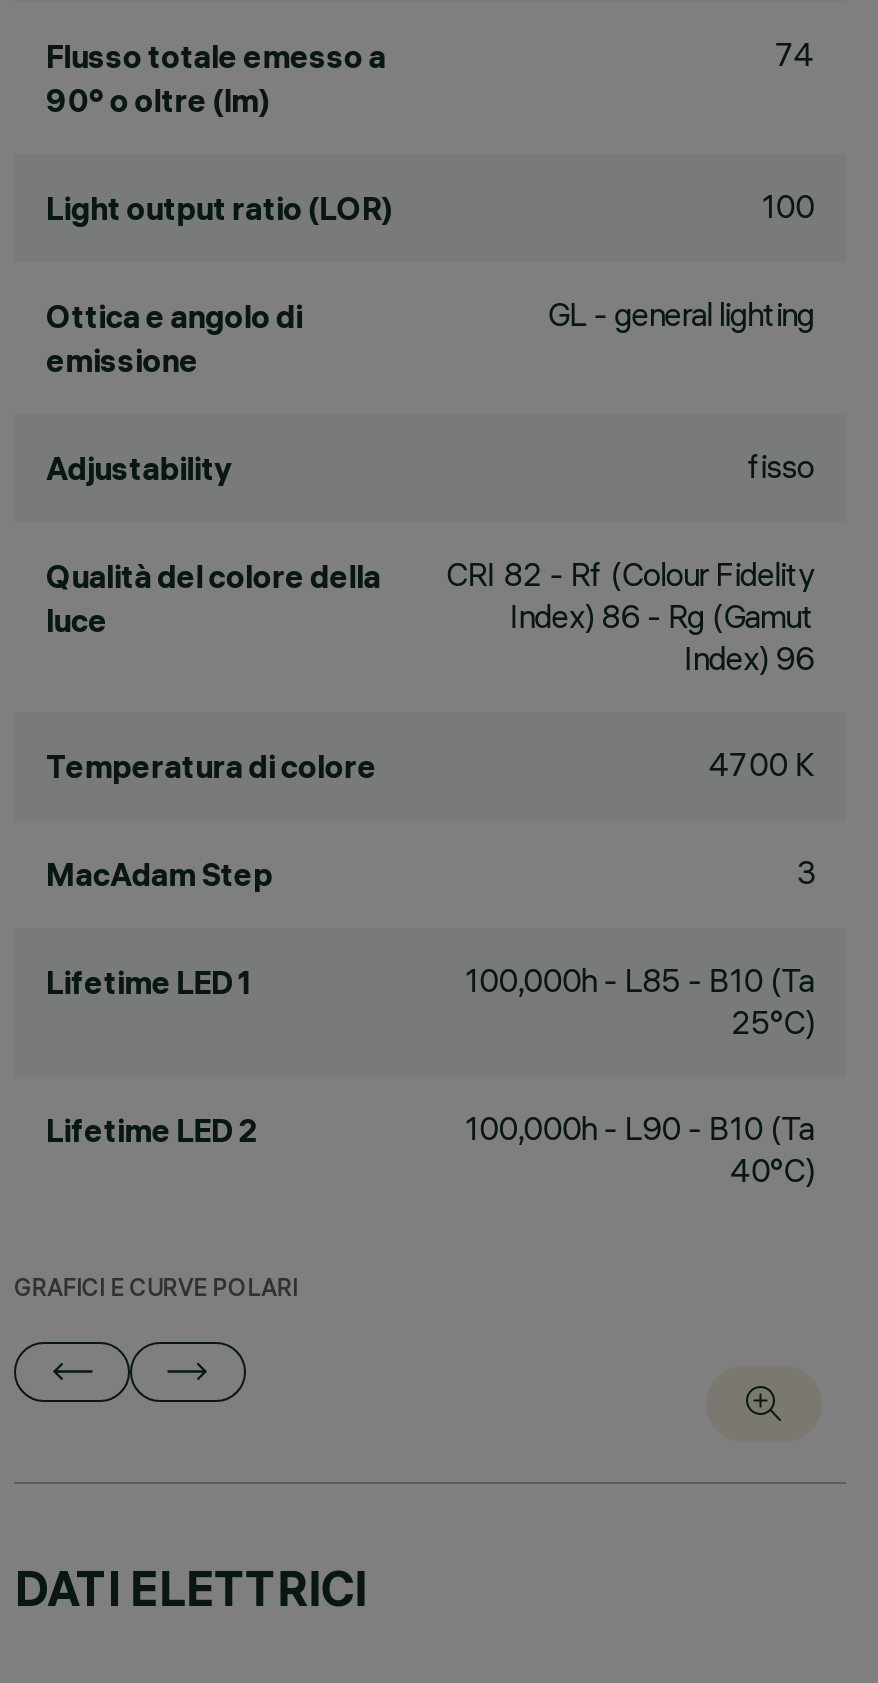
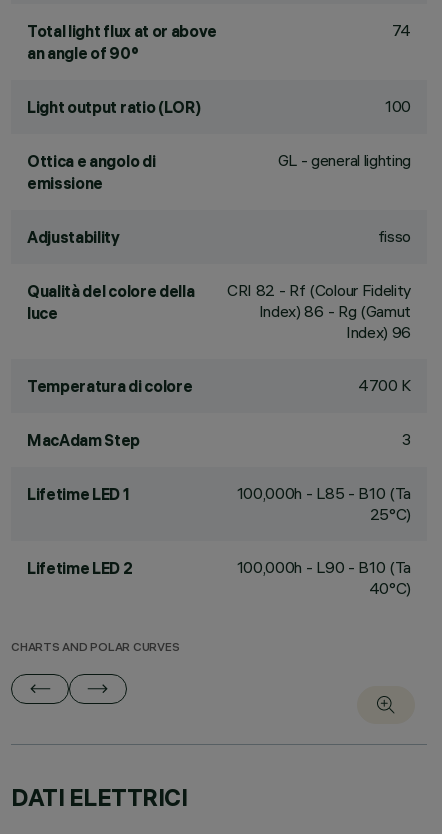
[46,36,386,120] Flusso totale emesso a | 90° o oltre (lm) -> [27,21,217,63] Total light flux at or above | an angle of 90°
[14,1278,297,1304] GRAFICI E CURVE POLARI -> [11,642,179,655] CHARTS AND POLAR CURVES

